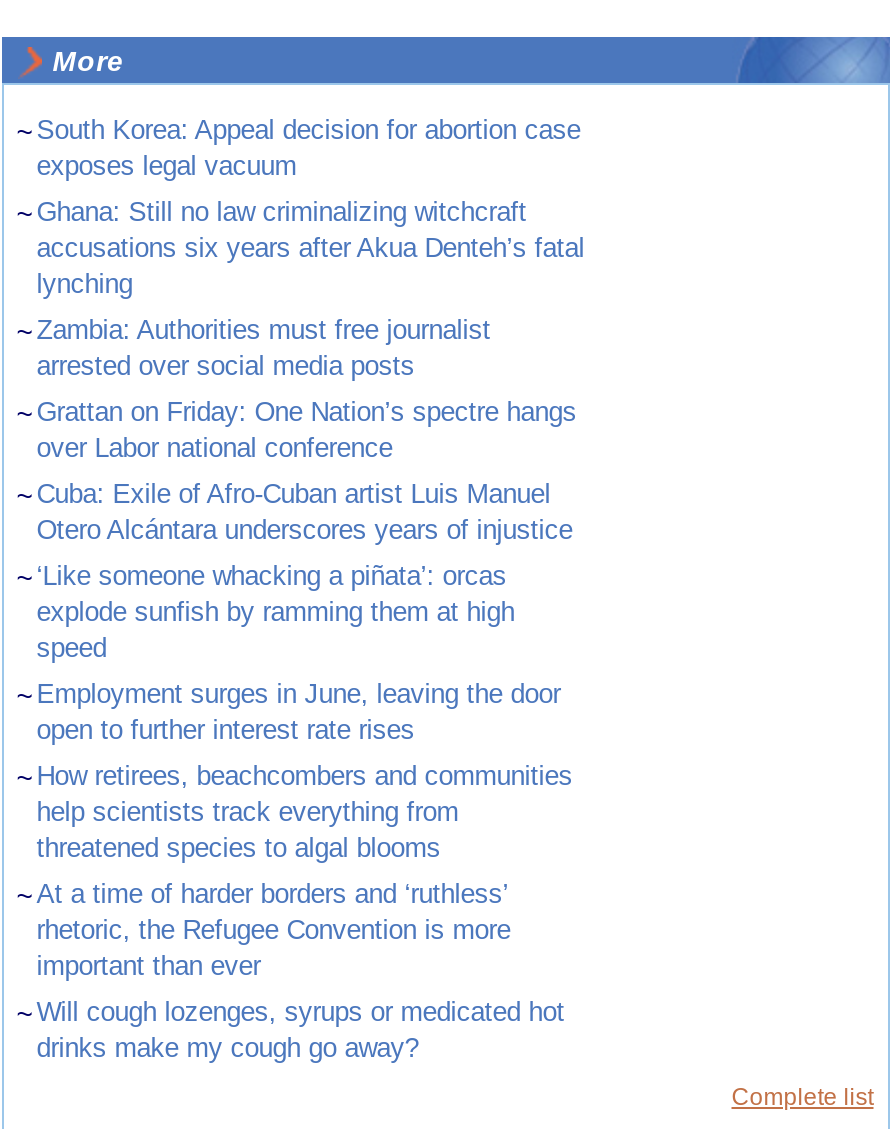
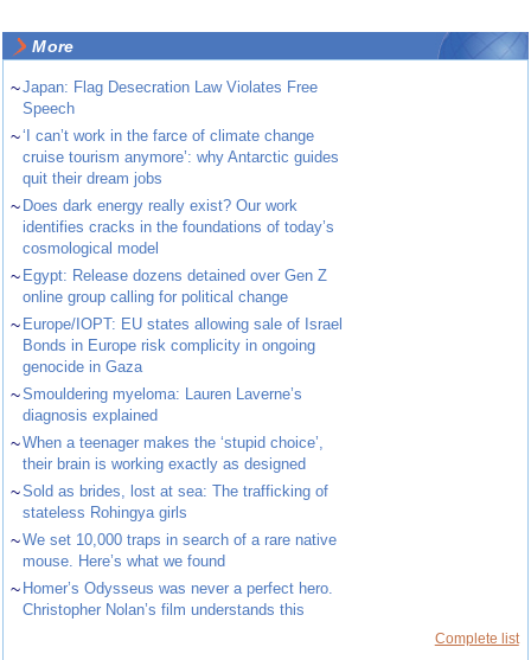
[16,114,580,180] ~ South Korea: Appeal decision for abortion case | exposes legal vacuum -> [11,79,318,118] ~ Japan: Flag Desecration Law Violates Free | Speech
[16,196,584,298] ~ Ghana: Still no law criminalizing witchcraft | accusations six years after Akua Denteh’s fatal | lynching -> [11,127,339,188] ~ ‘I can’t work in the farce of climate change | cruise tourism anymore’: why Antarctic guides | quit their dream jobs
[16,314,490,380] ~ Zambia: Authorities must free journalist | arrested over social media posts -> [11,197,334,258] ~ Does dark energy really exist? Our work | identifies cracks in the foundations of today’s | cosmological model
[16,396,576,462] ~ Grattan on Friday: One Nation’s spectre hangs | over Labor national conference -> [11,267,327,306] ~ Egypt: Release dozens detained over Gen Z | online group calling for political change
[16,478,572,544] ~ Cuba: Exile of Afro-Cuban artist Luis Manuel | Otero Alcántara underscores years of injustice -> [11,316,343,376] ~ Europe/IOPT: EU states allowing sale of Israel | Bonds in Europe risk complicity in ongoing | genocide in Gaza
[16,560,514,662] ~ ‘Like someone whacking a piñata’: orcas | explode sunfish by ramming them at high | speed -> [11,386,302,425] ~ Smouldering myeloma: Lauren Laverne’s | diagnosis explained
[16,678,560,744] ~ Employment surges in June, leaving the door | open to further interest rate rises -> [11,434,324,473] ~ When a teenager makes the ‘stupid choice’, | their brain is working exactly as designed
[16,760,572,862] ~ How retirees, beachcombers and communities | help scientists track everything from | threatened species to algal blooms -> [11,483,329,522] ~ Sold as brides, lost at sea: The trafficking of | stateless Rohingya girls
[16,878,510,980] ~ At a time of harder borders and ‘ruthless’ | rhetoric, the Refugee Convention is more | important than ever -> [11,531,337,571] ~ We set 10,000 traps in search of a rare native | mouse. Here’s what we found
[16,996,564,1062] ~ Will cough lozenges, syrups or medicated hot | drinks make my cough go away? -> [11,580,333,619] ~ Homer’s Odysseus was never a perfect hero. | Christopher Nolan’s film understands this

